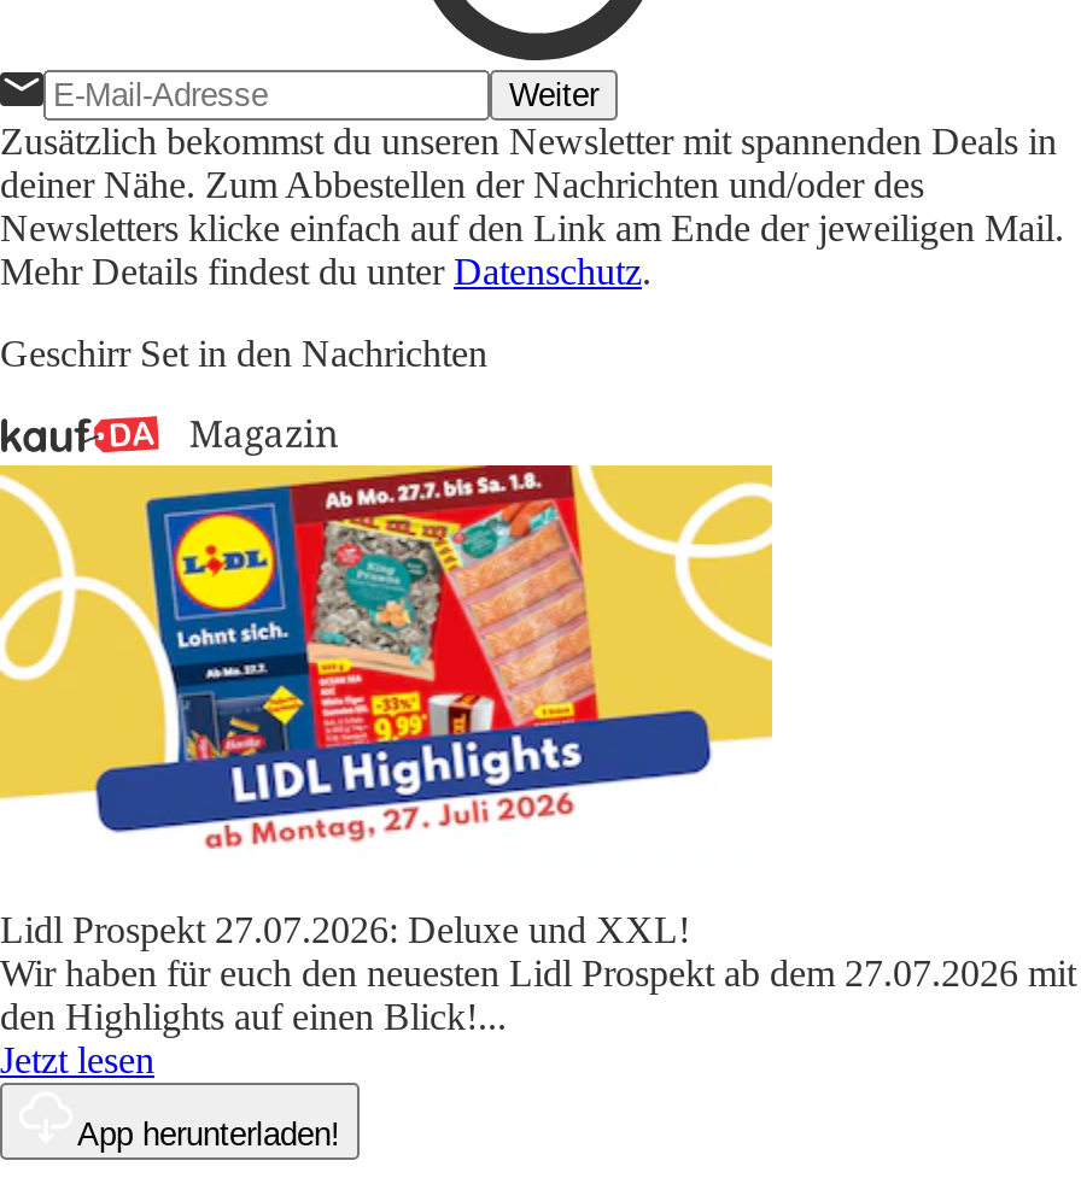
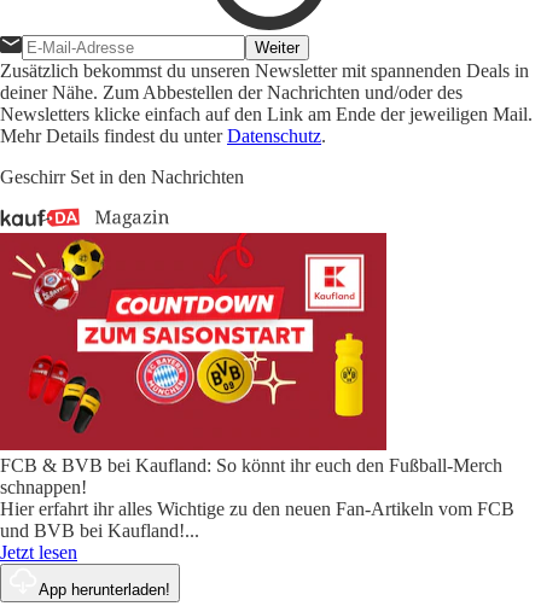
[0,463,1076,1038] [image] | Lidl Prospekt 27.07.2026: Deluxe und XXL! | Wir haben für euch den neuesten Lidl Prospekt ab dem 27.07.2026 mit | den Highlights auf einen Blick!... -> [0,232,514,541] [image] | FCB & BVB bei Kaufland: So könnt ihr euch den Fußball-Merch | schnappen! | Hier erfahrt ihr alles Wichtige zu den neuen Fan-Artikeln vom FCB | und BVB bei Kaufland!...

